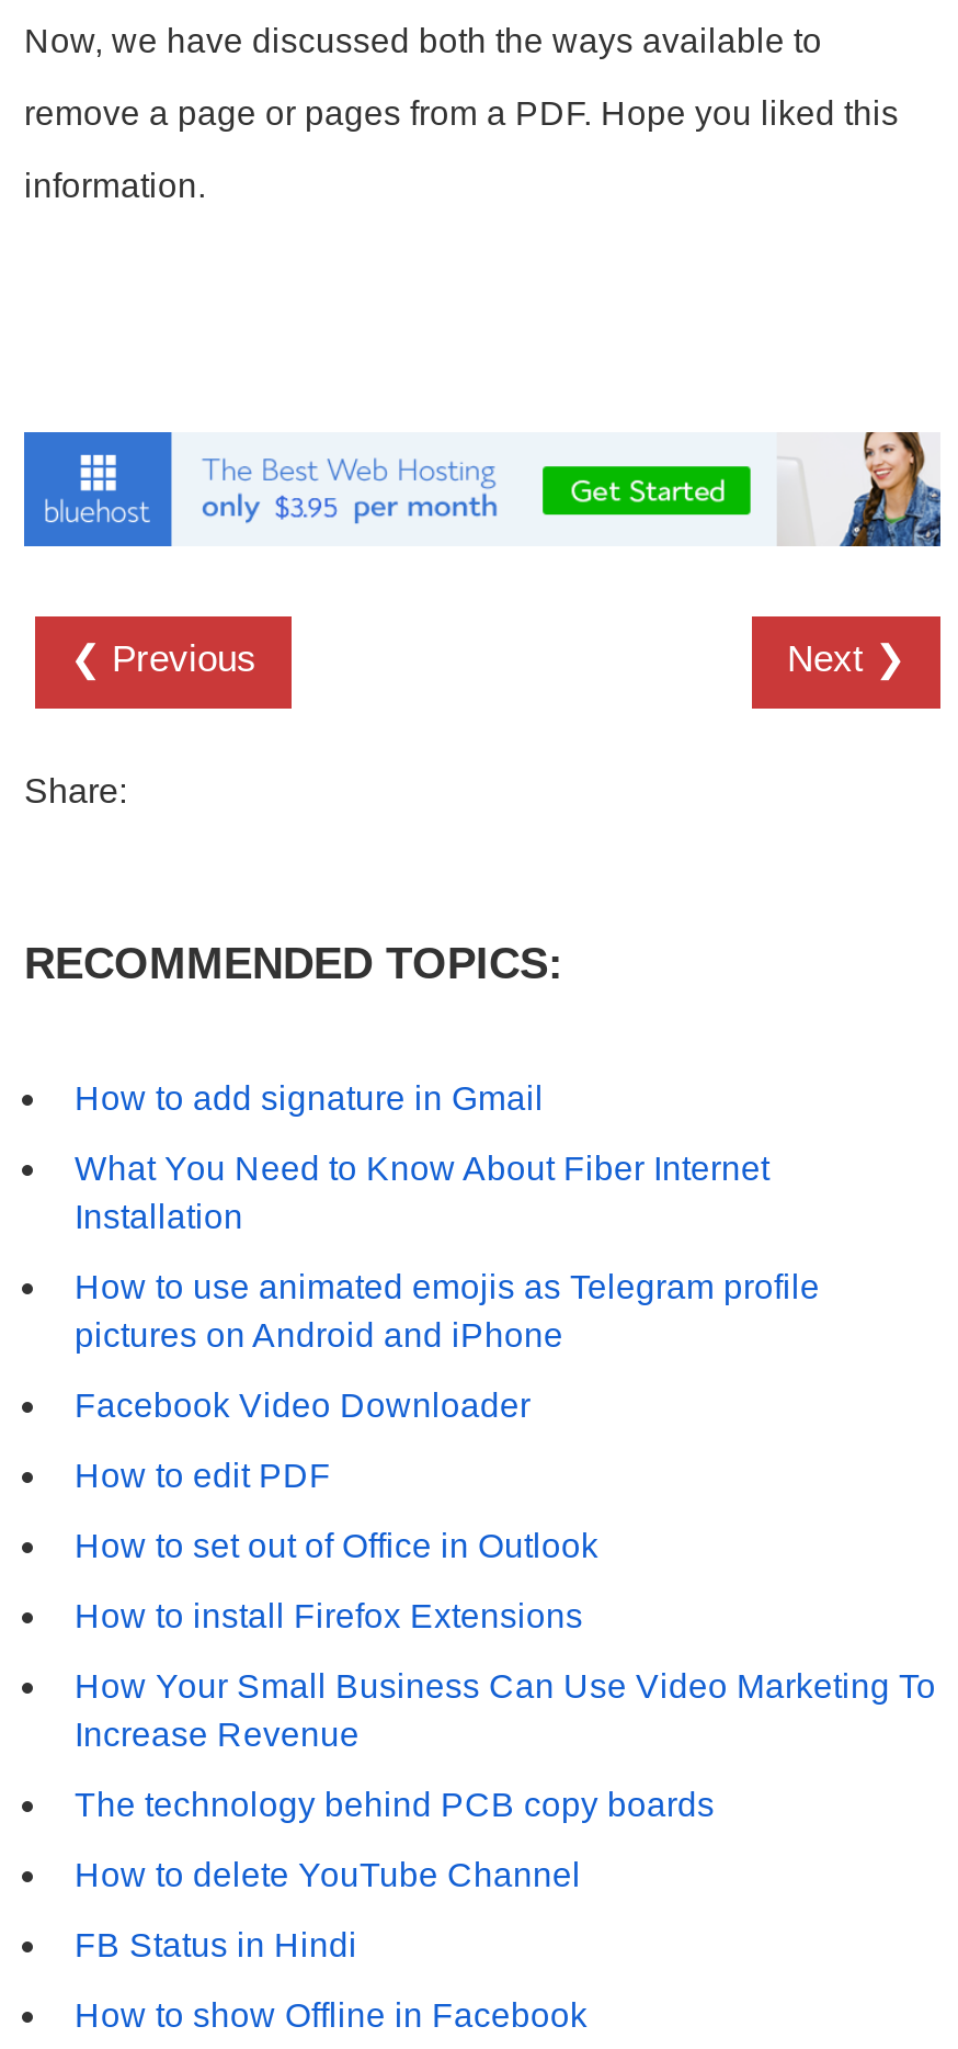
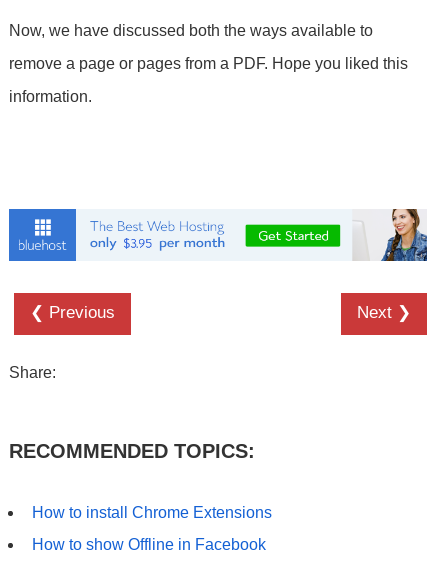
[75,1078,936,1963] How to add signature in Gmail | What You Need to Know About Fiber Internet | Installation | How to use animated emojis as Telegram profile | pictures on Android and iPhone | Facebook Video Downloader | How to edit PDF | How to set out of Office in Outlook | How to install Firefox Extensions | How Your Small Business Can Use Video Marketing To | Increase Revenue | The technology behind PCB copy boards | How to delete YouTube Channel | FB Status in Hindi -> [32,504,272,521] How to install Chrome Extensions

